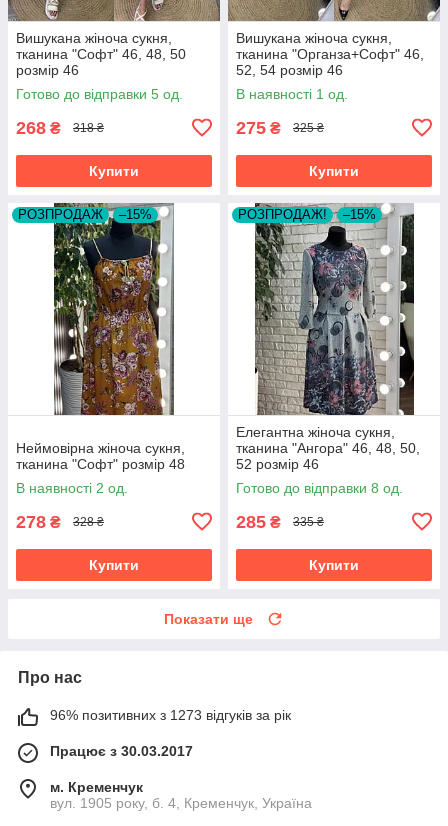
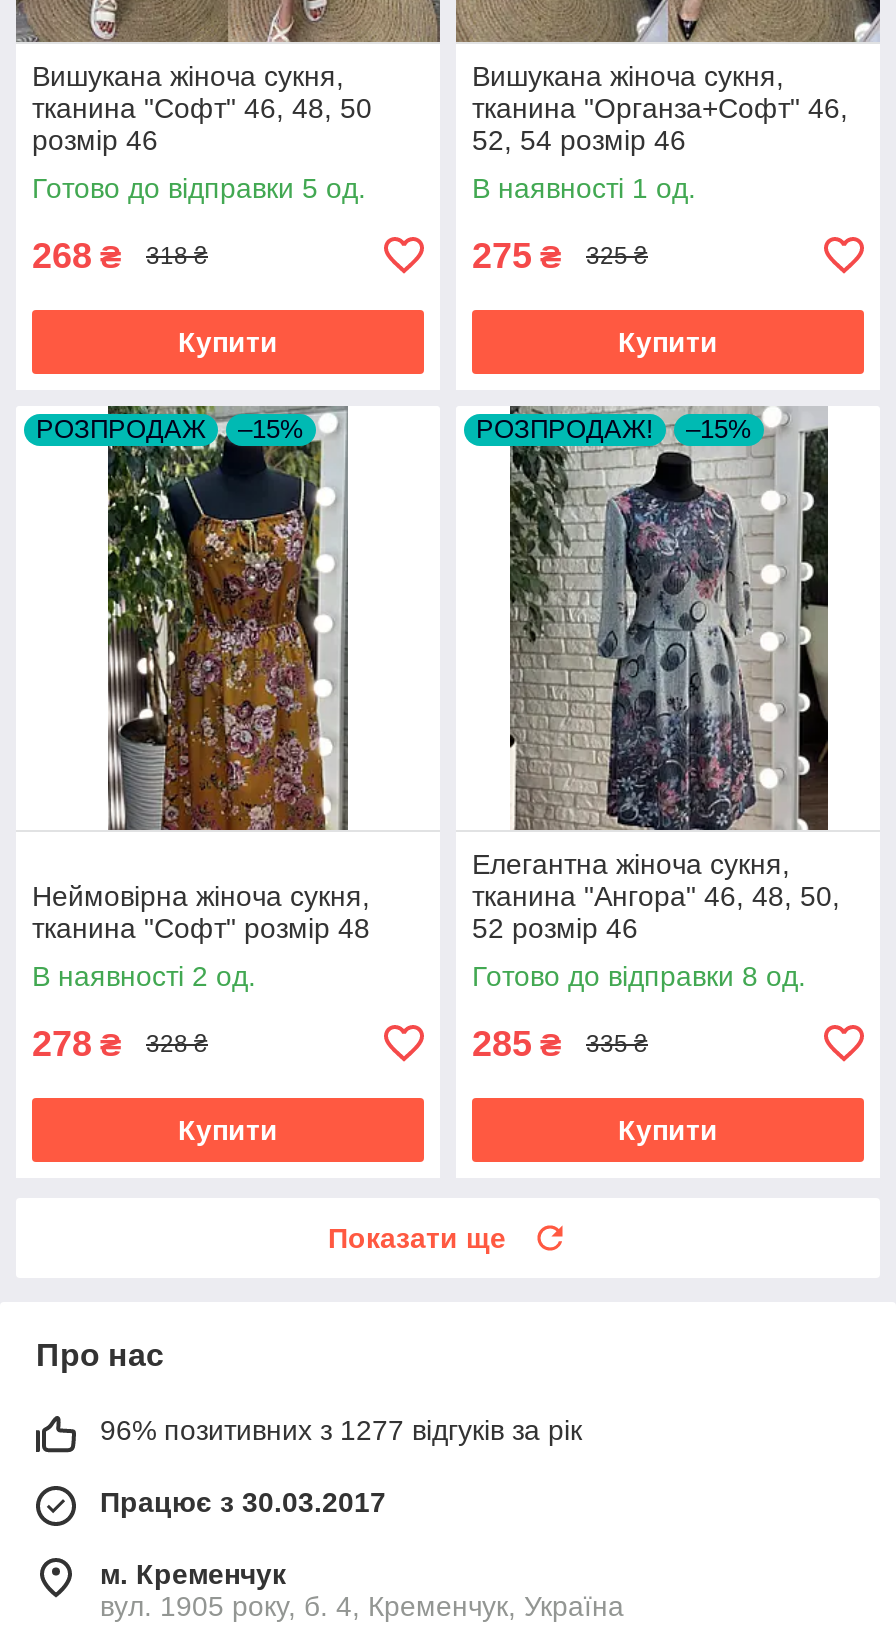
[50,707,291,723] 96% позитивних з 1273 відгуків за рік -> [100,1414,582,1446] 96% позитивних з 1277 відгуків за рік

